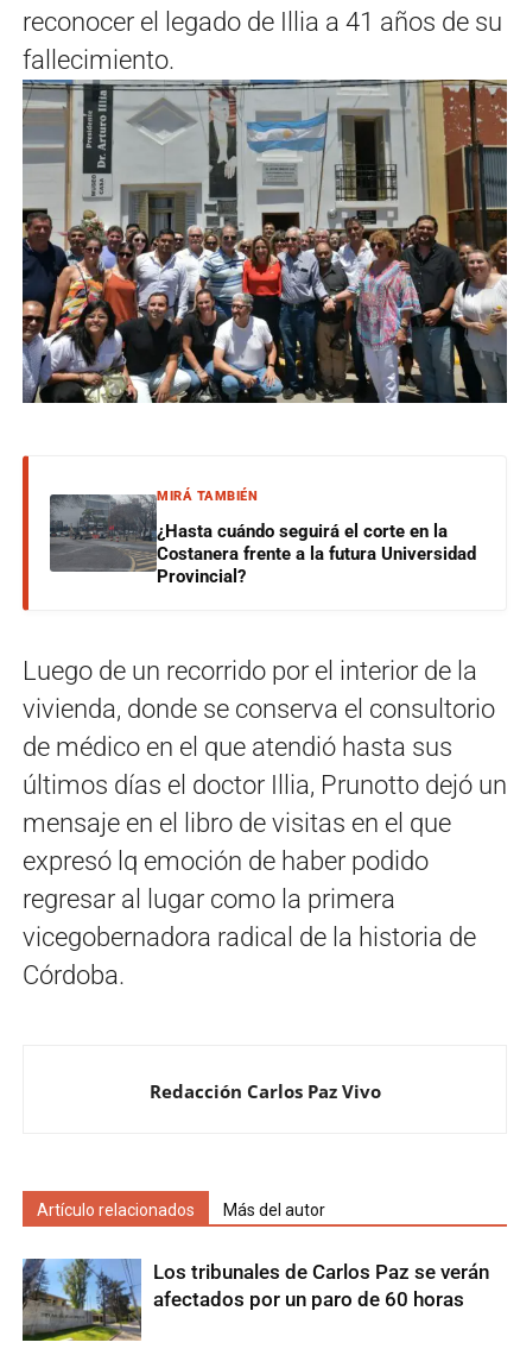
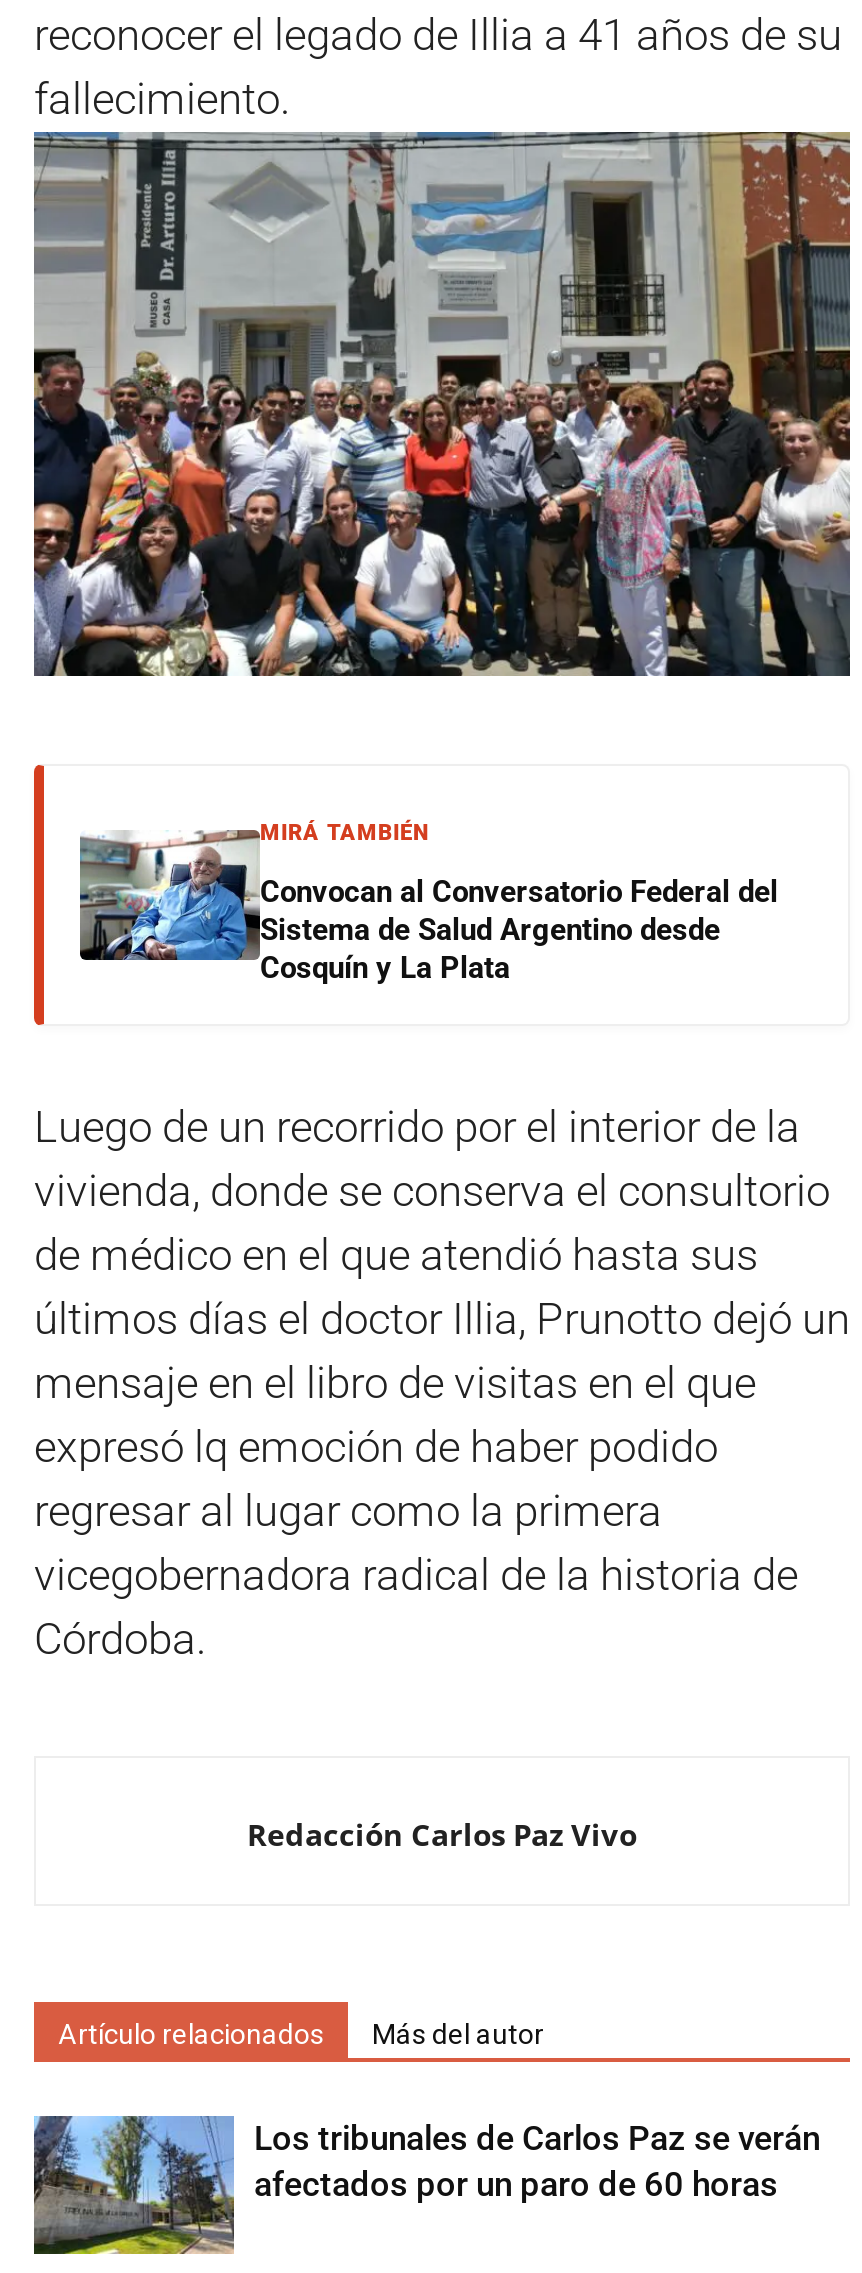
[50,493,476,587] [image] | ¿Hasta cuándo seguirá el corte en la | Costanera frente a la futura Universidad | Provincial? -> [80,830,778,986] [image] | Convocan al Conversatorio Federal del | Sistema de Salud Argentino desde | Cosquín y La Plata

